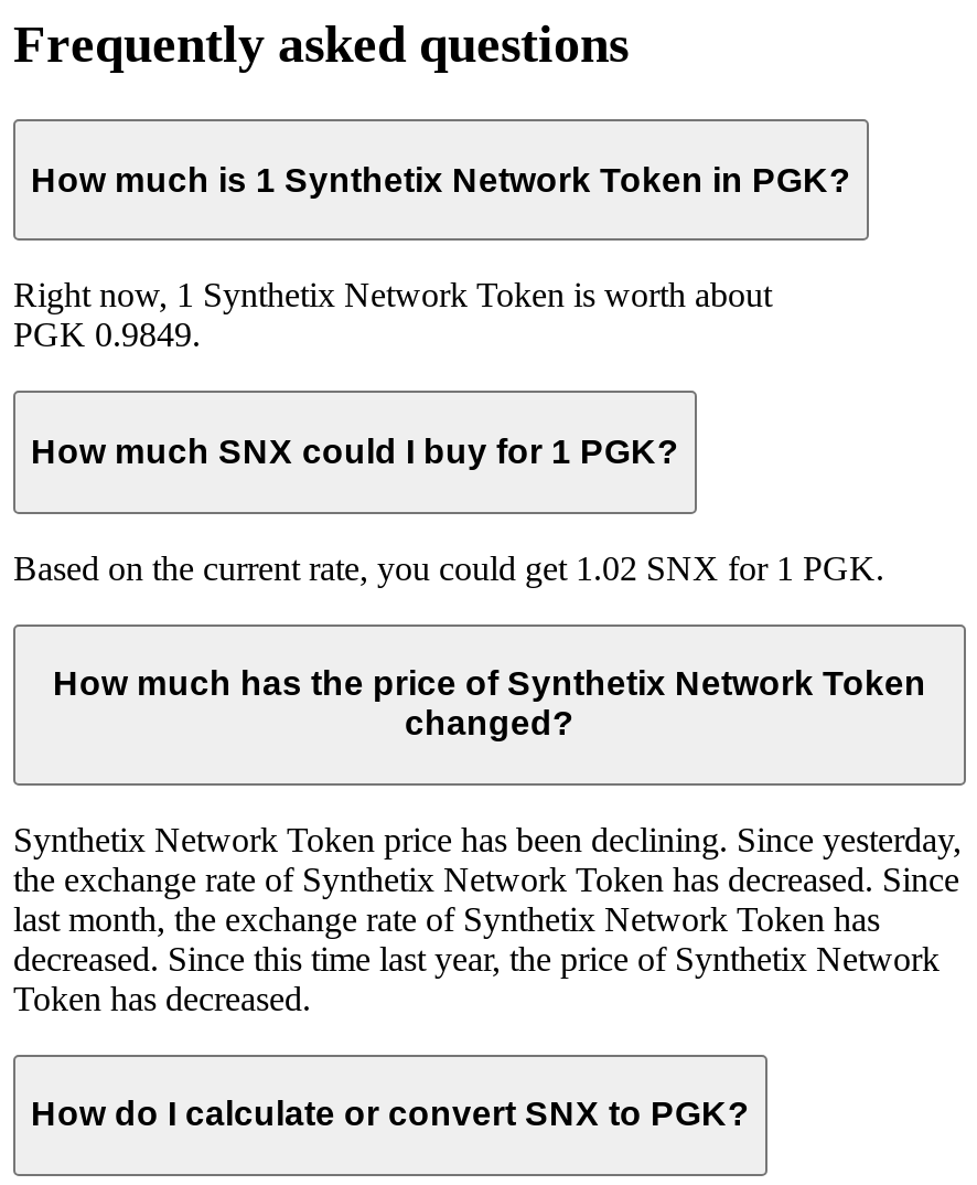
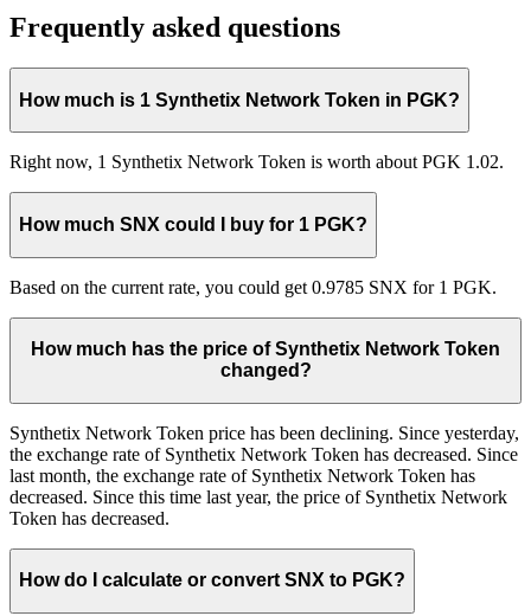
[13,277,772,354] Right now, 1 Synthetix Network Token is worth about | PGK 0.9849. -> [9,152,504,172] Right now, 1 Synthetix Network Token is worth about PGK 1.02.
[13,548,884,586] Based on the current rate, you could get 1.02 SNX for 1 PGK. -> [9,277,497,297] Based on the current rate, you could get 0.9785 SNX for 1 PGK.

